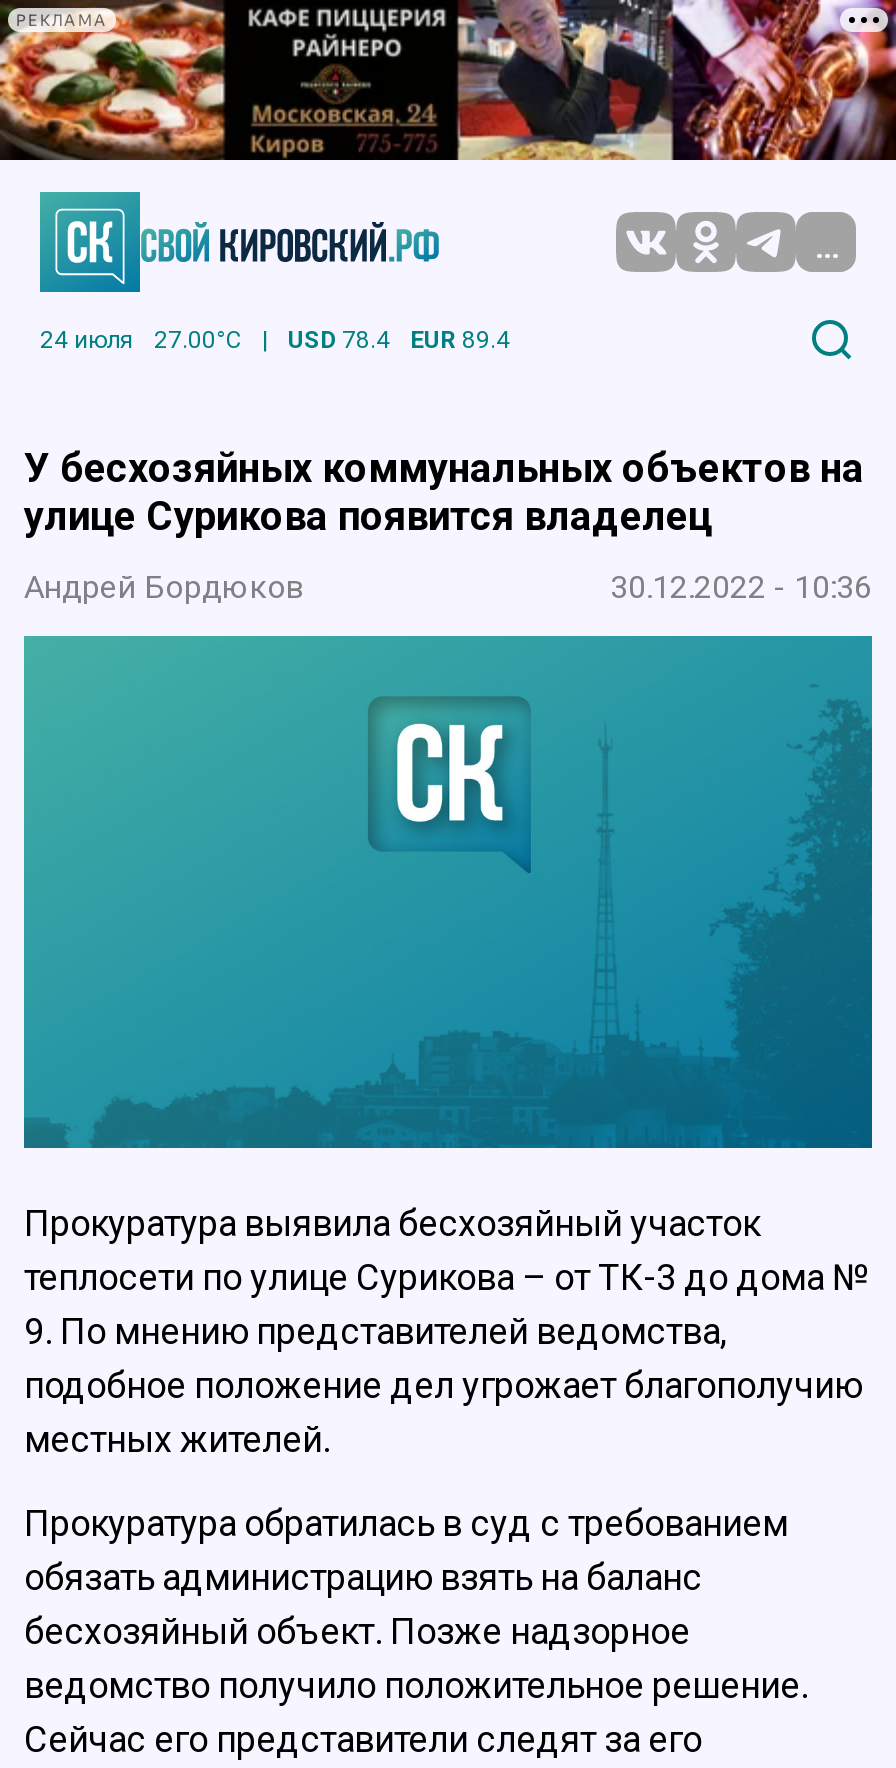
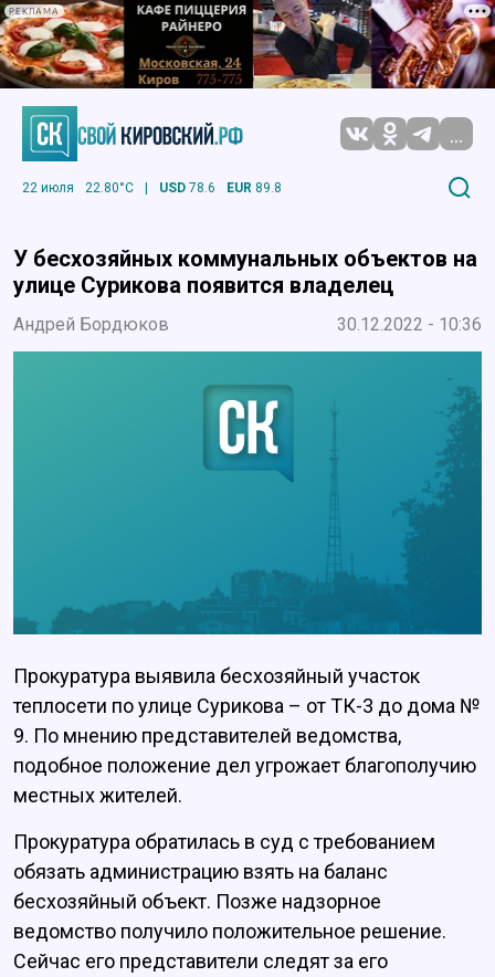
[40,325,242,353] 24 июля | 27.00°C -> [22,180,134,195] 22 июля | 22.80°C
[288,325,390,353] USD 78.4 -> [159,180,215,195] USD 78.6
[410,325,510,353] EUR 89.4 -> [227,180,282,195] EUR 89.8

